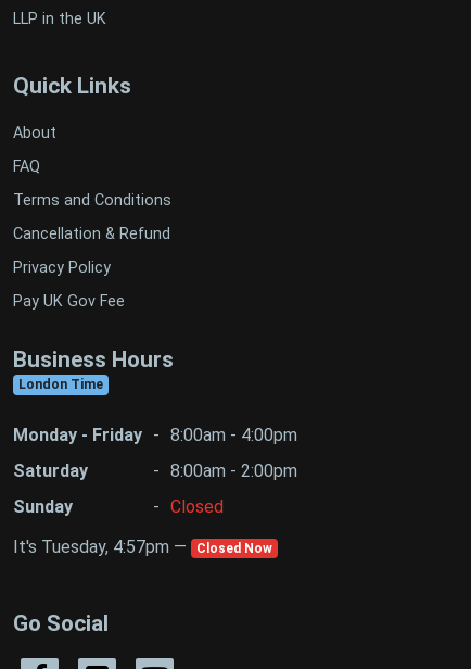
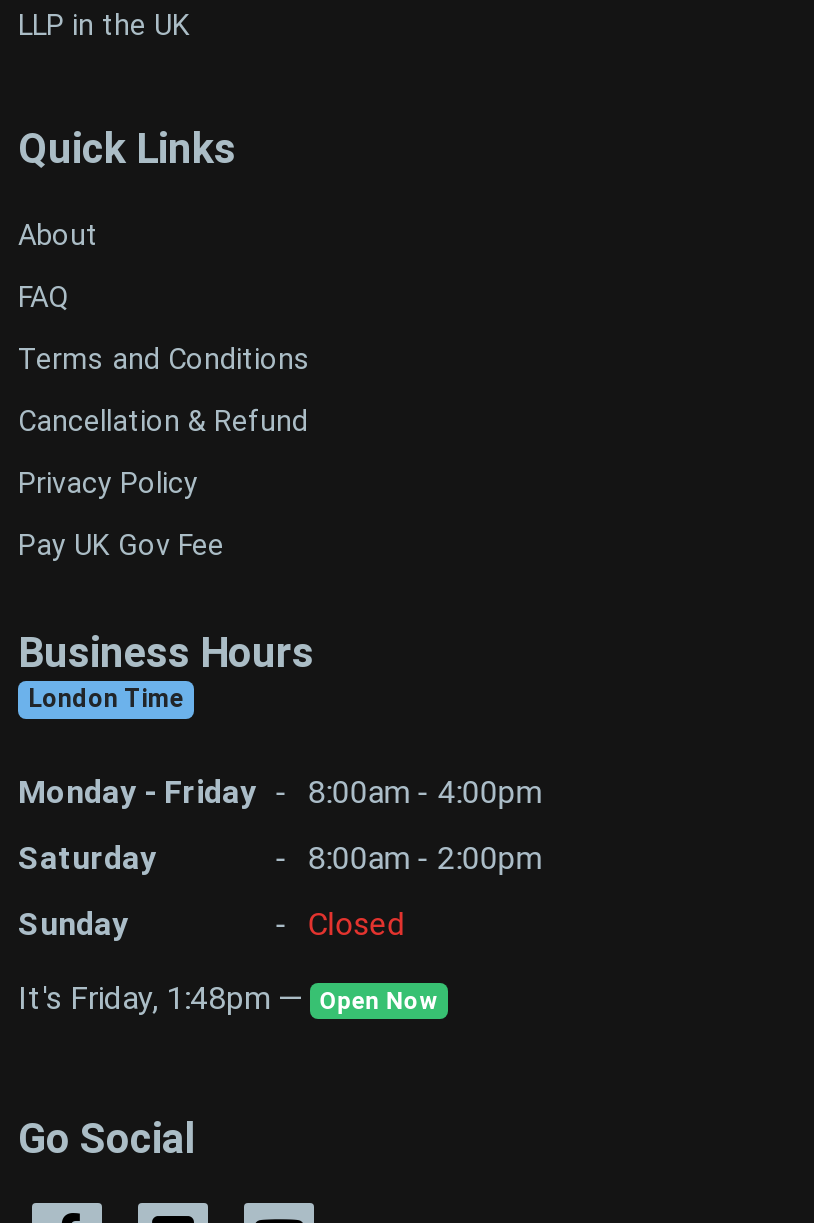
[13,536,272,557] It's Tuesday, 4:57pm — Closed Now -> [18,978,438,1016] It's Friday, 1:48pm — Open Now

